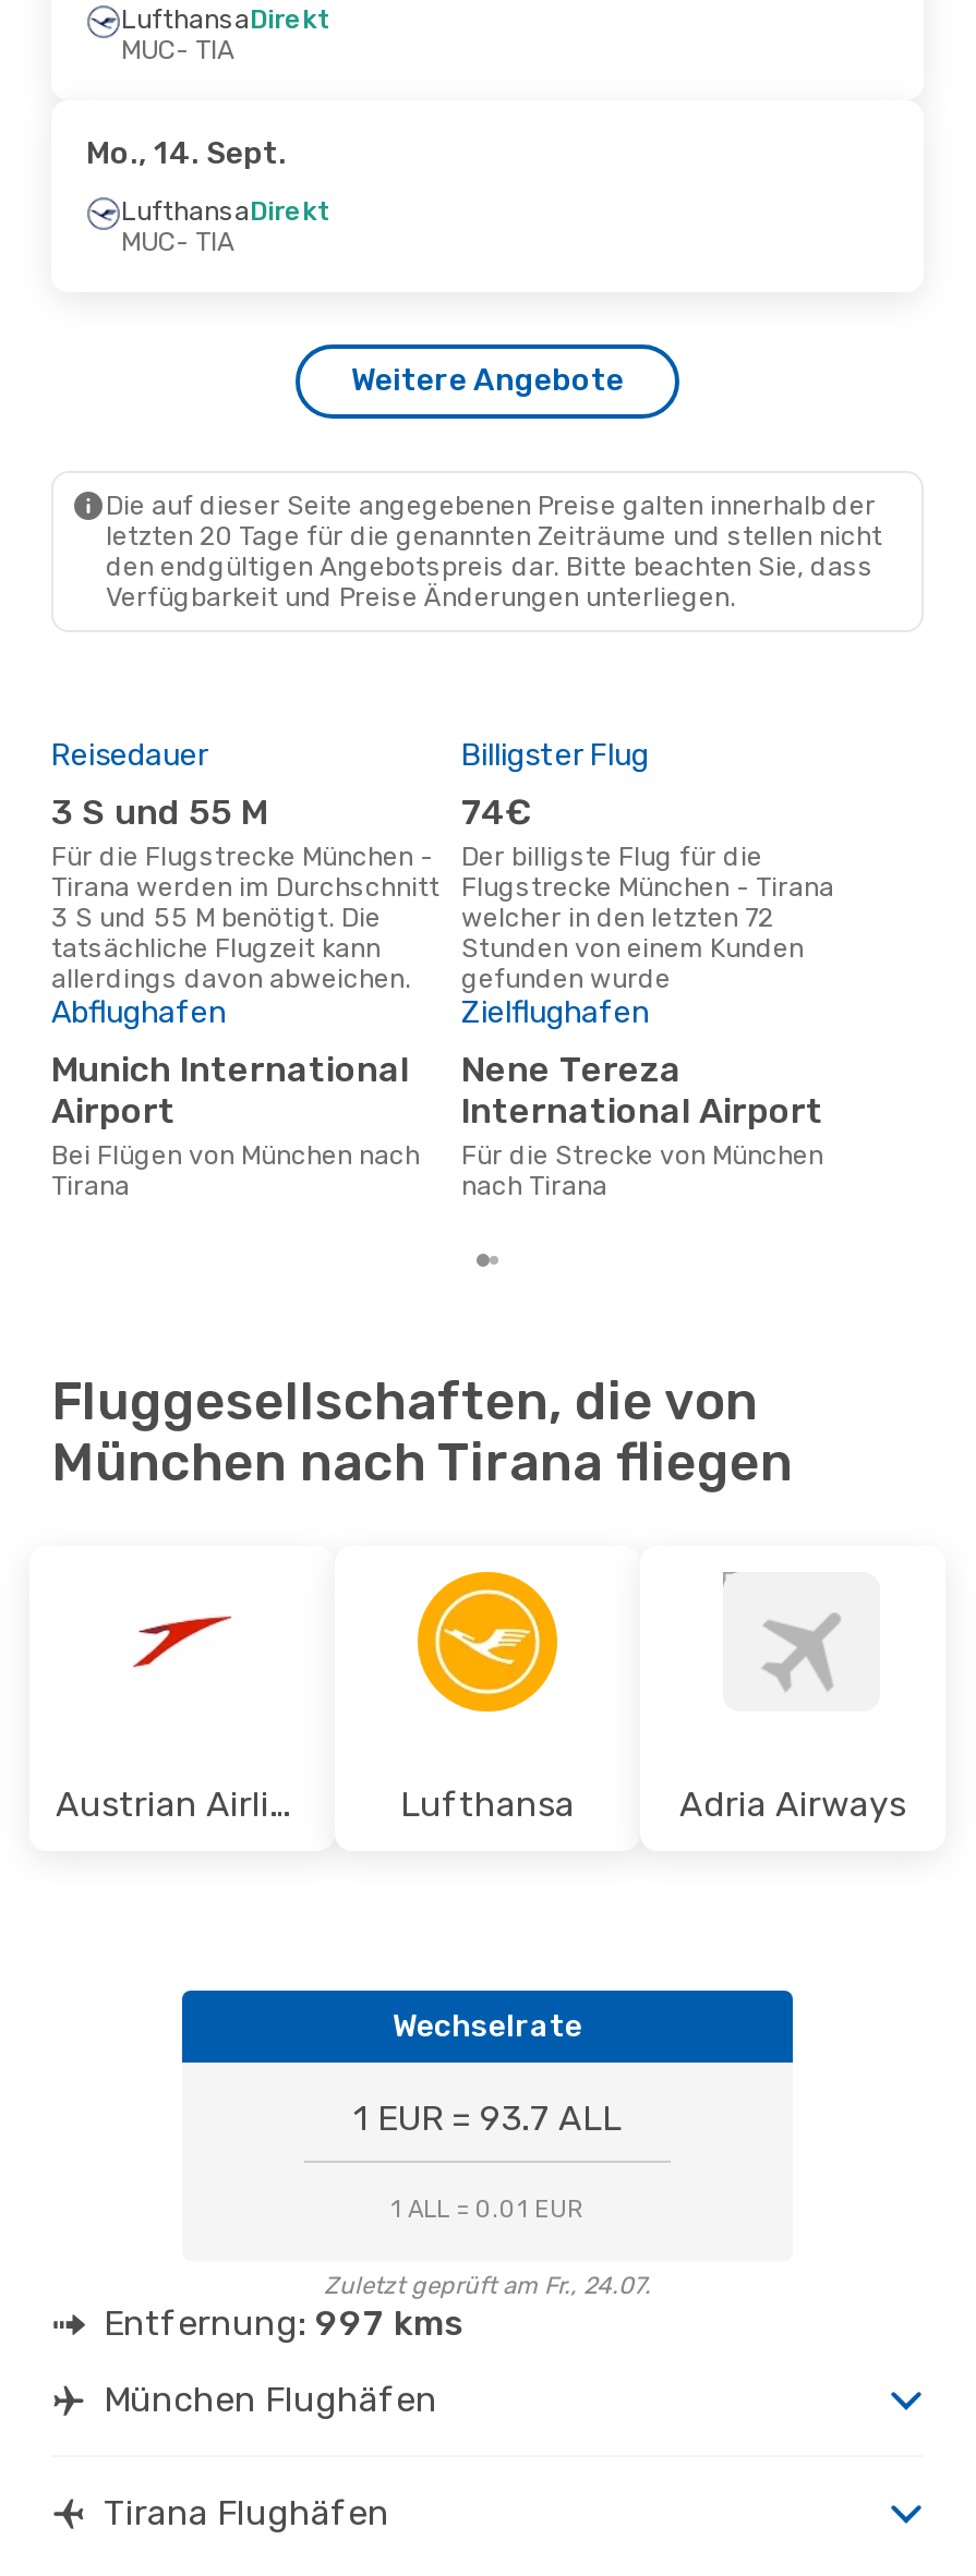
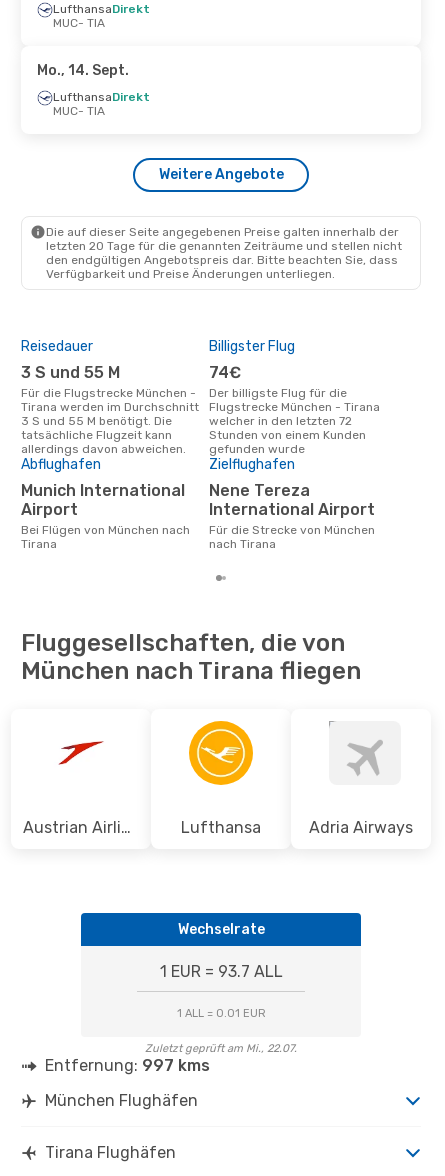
[324,2271,651,2300] Zuletzt geprüft am Fr., 24.07. -> [145,1042,297,1055] Zuletzt geprüft am Mi., 22.07.

